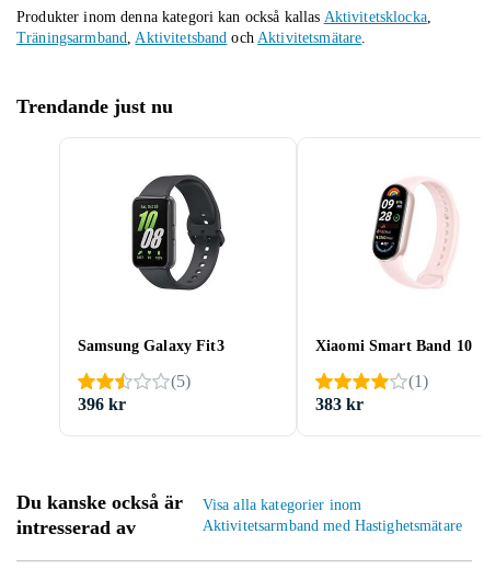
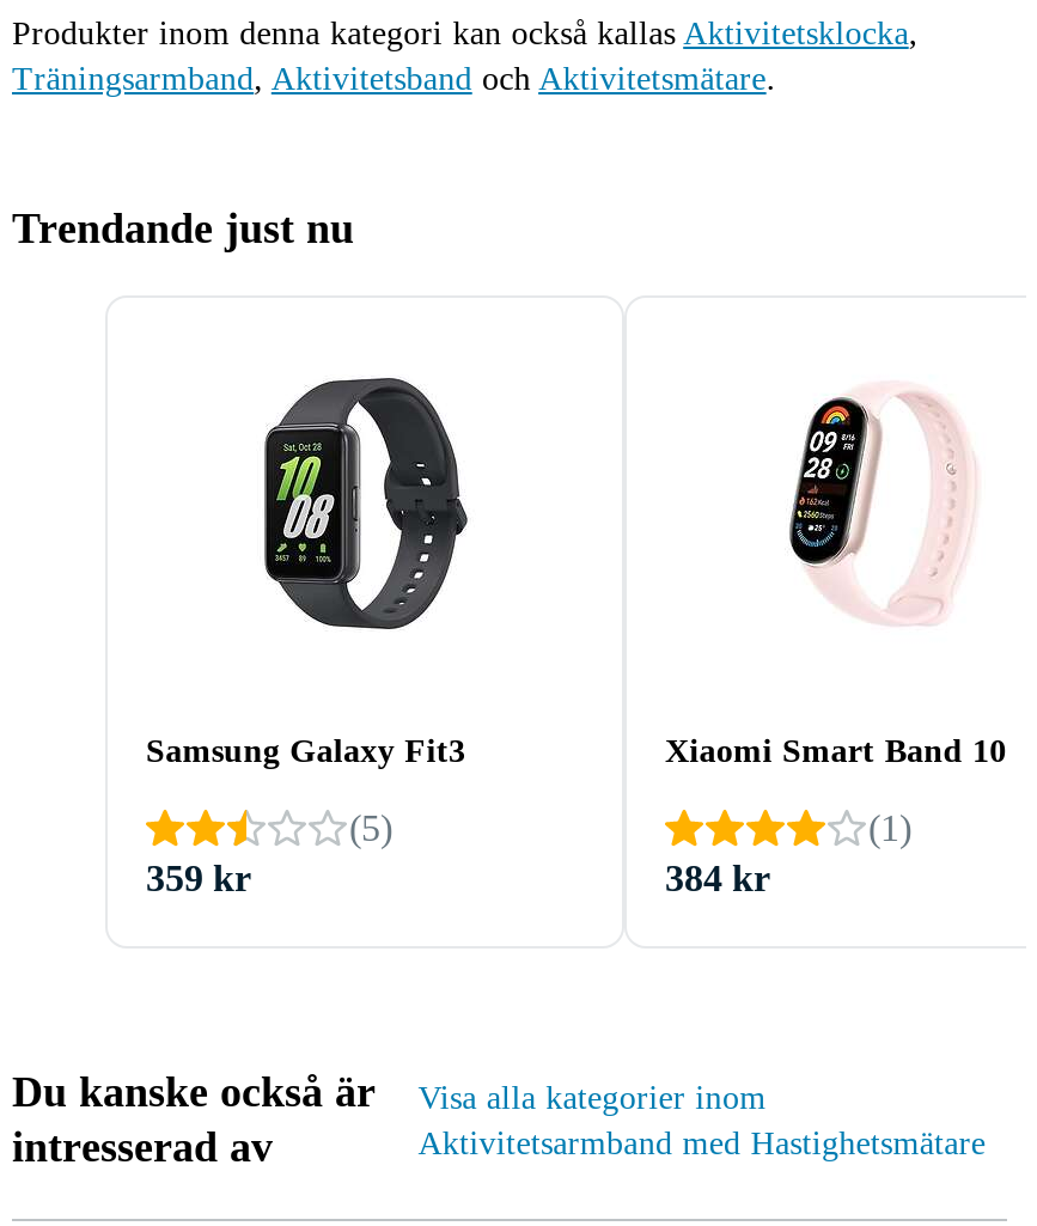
[78,395,126,413] 396 kr -> [146,858,251,898] 359 kr
[315,395,364,413] 383 kr -> [665,858,770,898] 384 kr

